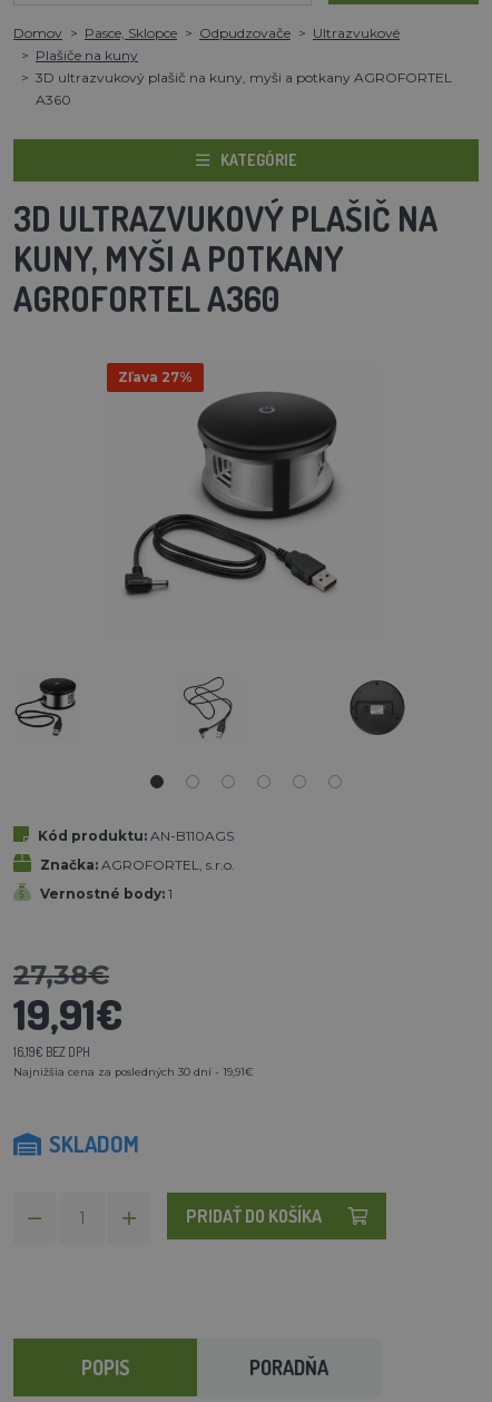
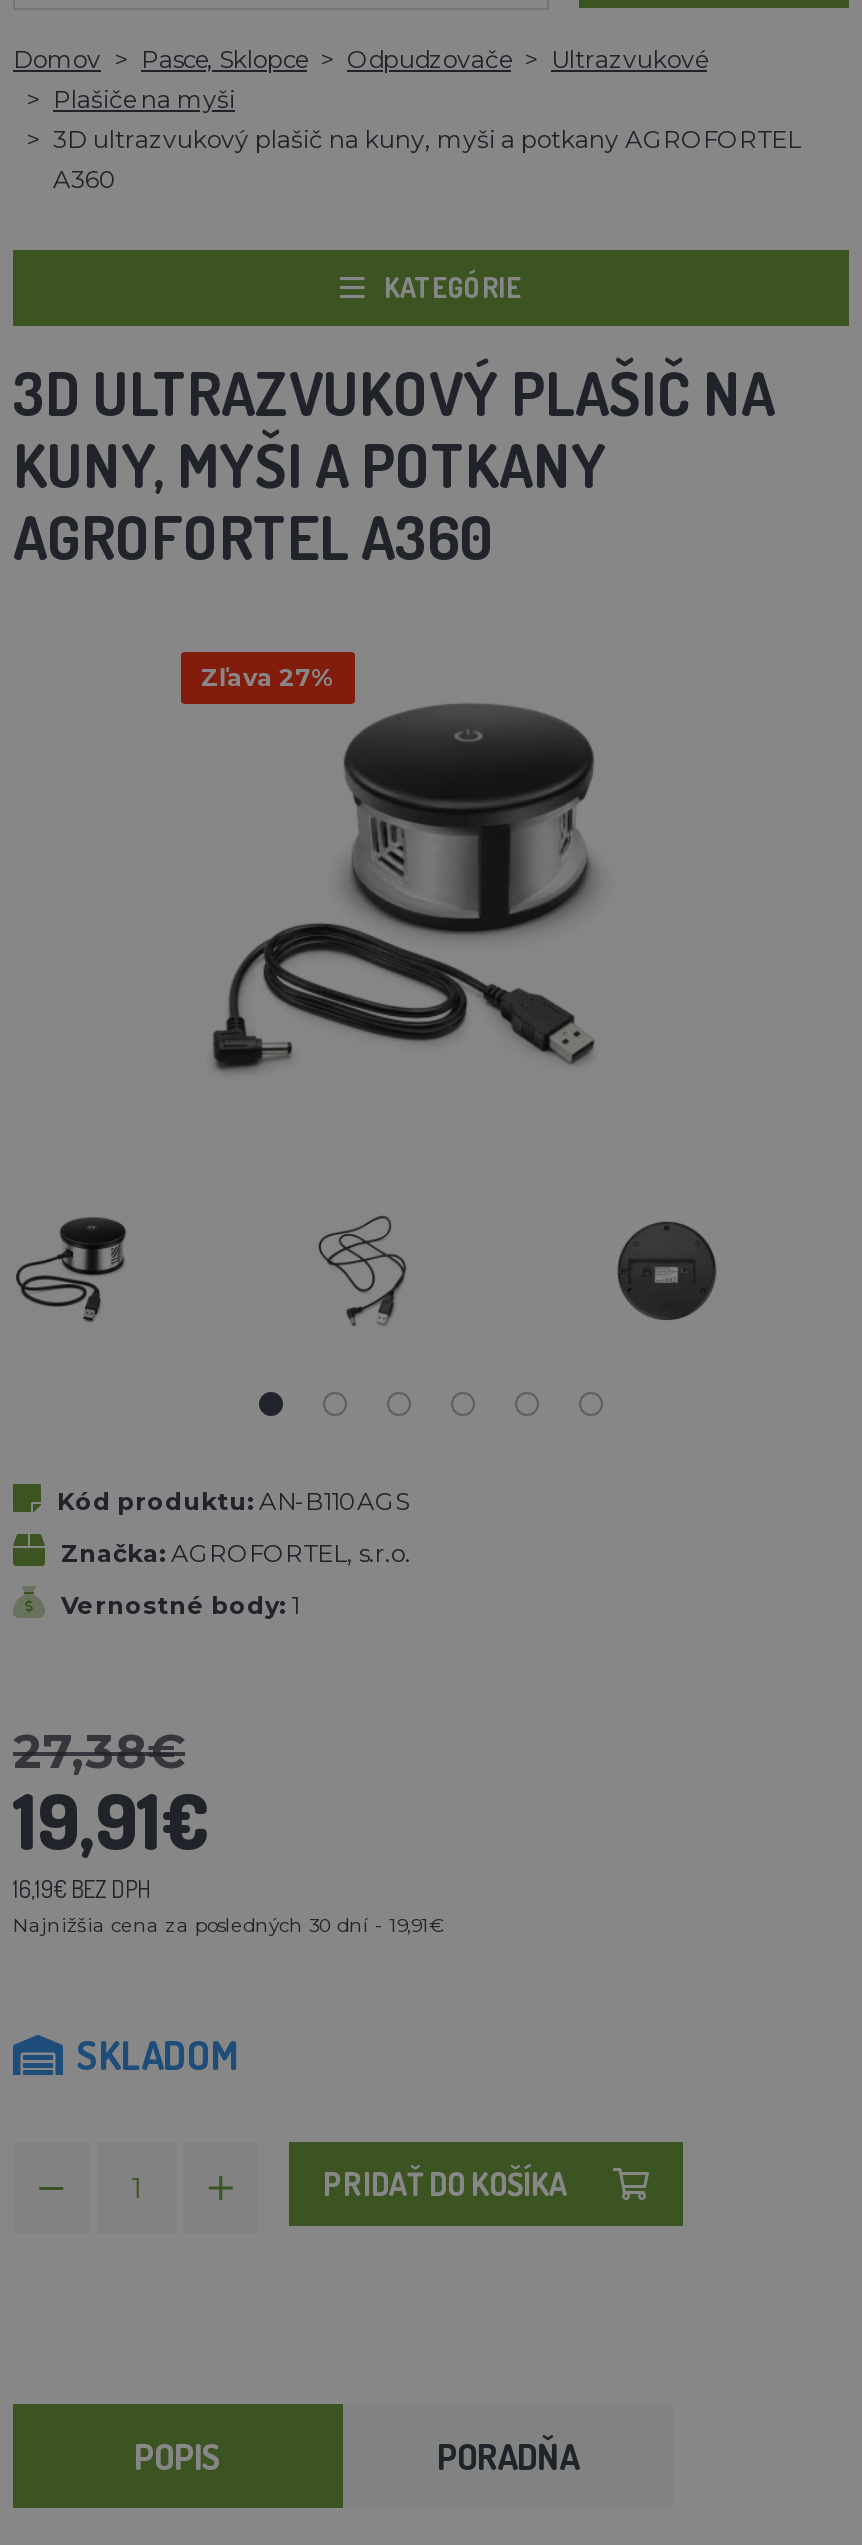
[36,47,138,63] Plašiče na kuny -> [53,84,235,114] Plašiče na myši

